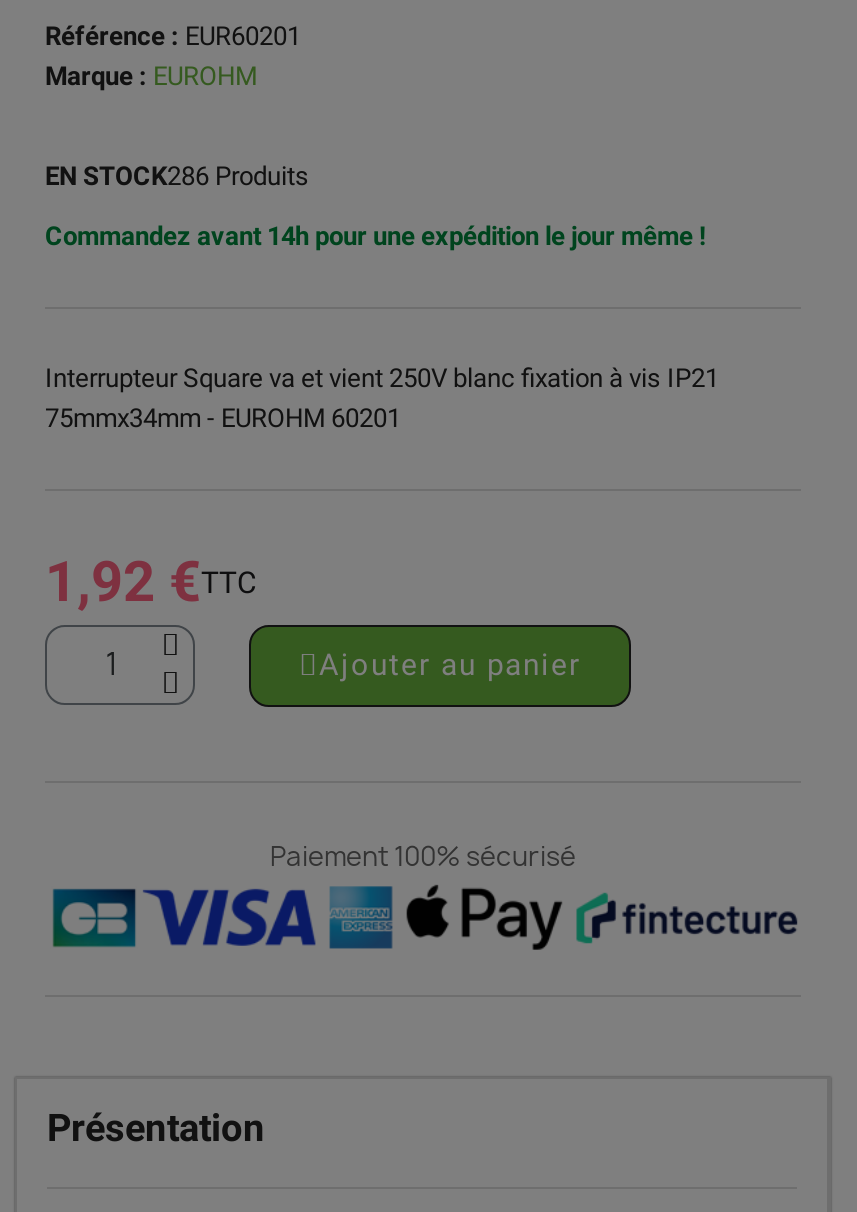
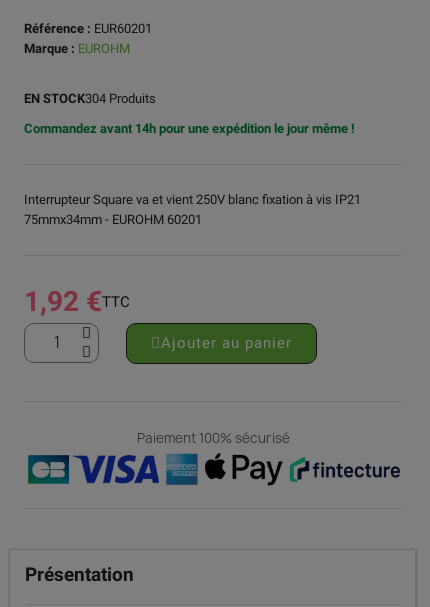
[45,161,309,191] EN STOCK286 Produits -> [24,91,156,106] EN STOCK304 Produits

